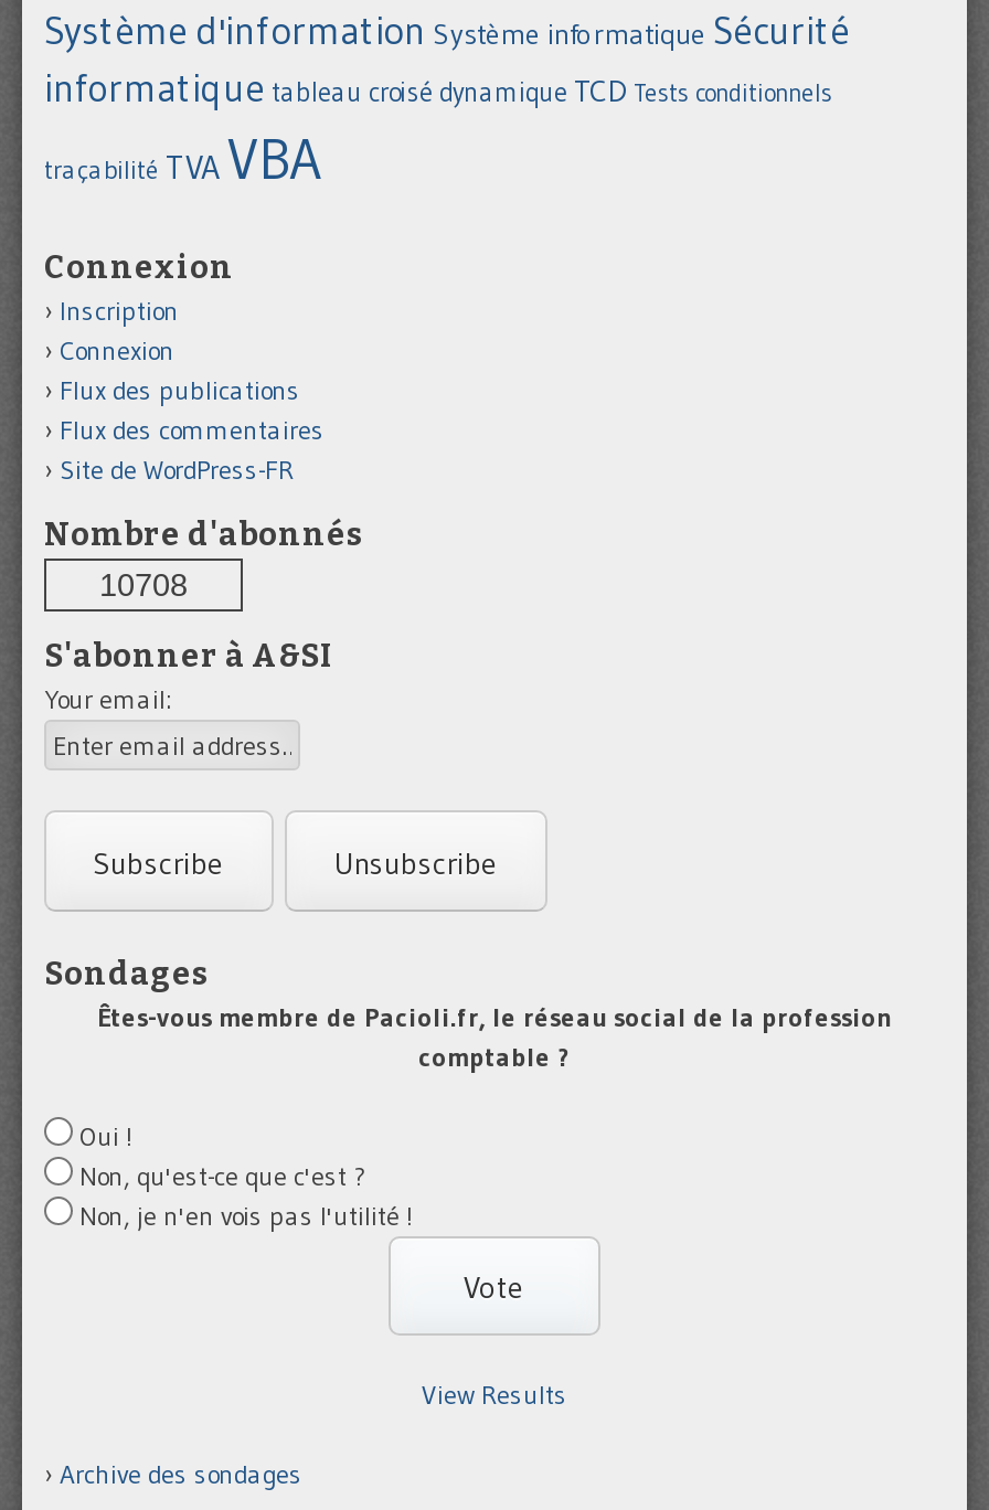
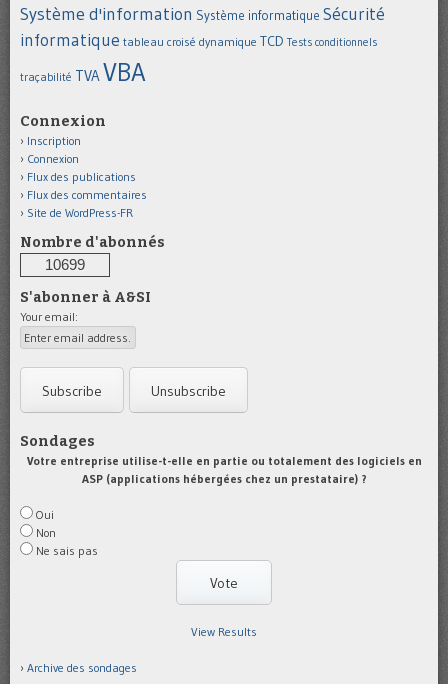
[99,567,188,602] 10708 -> [45,257,85,273] 10699
[97,999,892,1072] Êtes-vous membre de Pacioli.fr, le réseau social de la profession | comptable ? -> [26,453,421,486] Votre entreprise utilise-t-elle en partie ou totalement des logiciels en | ASP (applications hébergées chez un prestataire) ?
[79,1118,413,1231] Oui ! | Non, qu'est-ce que c'est ? | Non, je n'en vois pas l'utilité ! -> [36,507,98,558] Oui | Non | Ne sais pas

